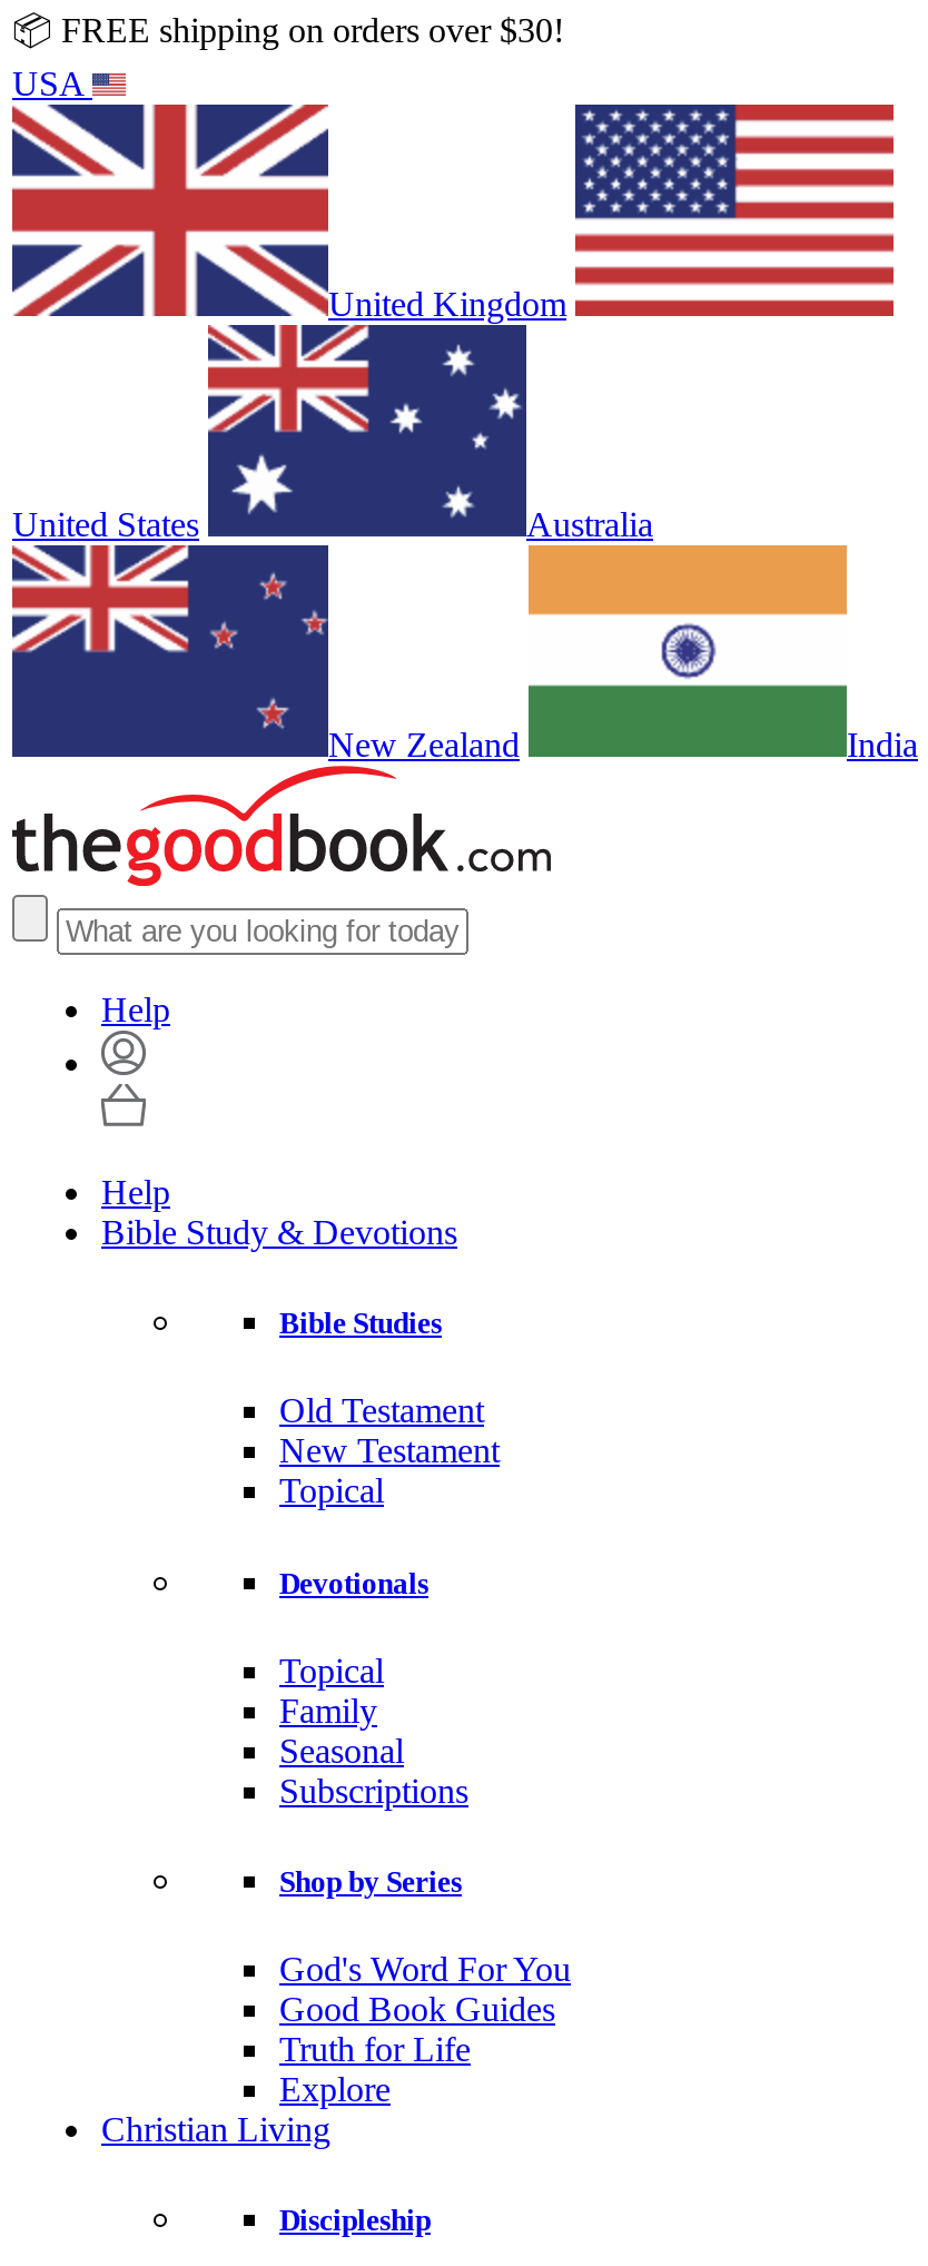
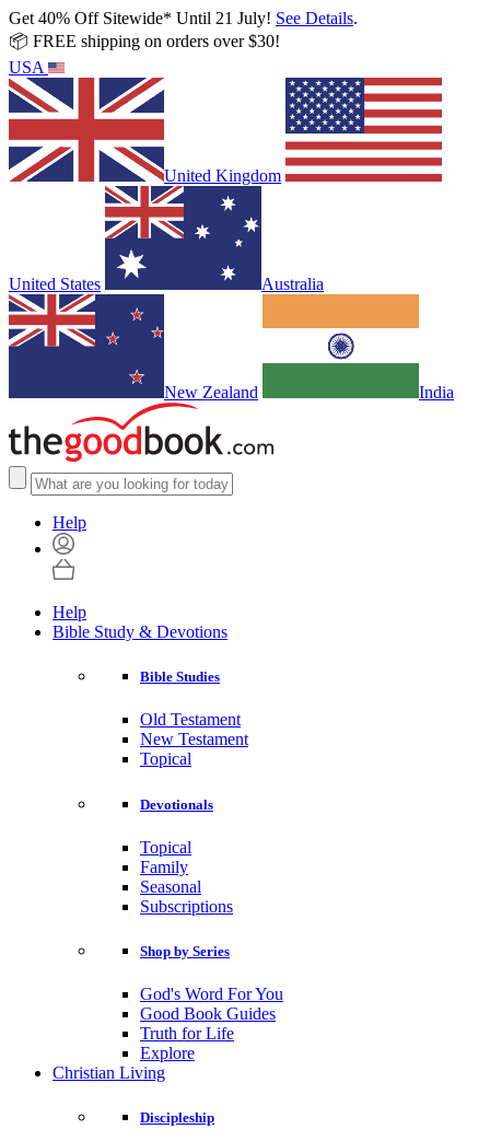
none -> [9,9,358,27] Get 40% Off Sitewide* Until 21 July! See Details.

